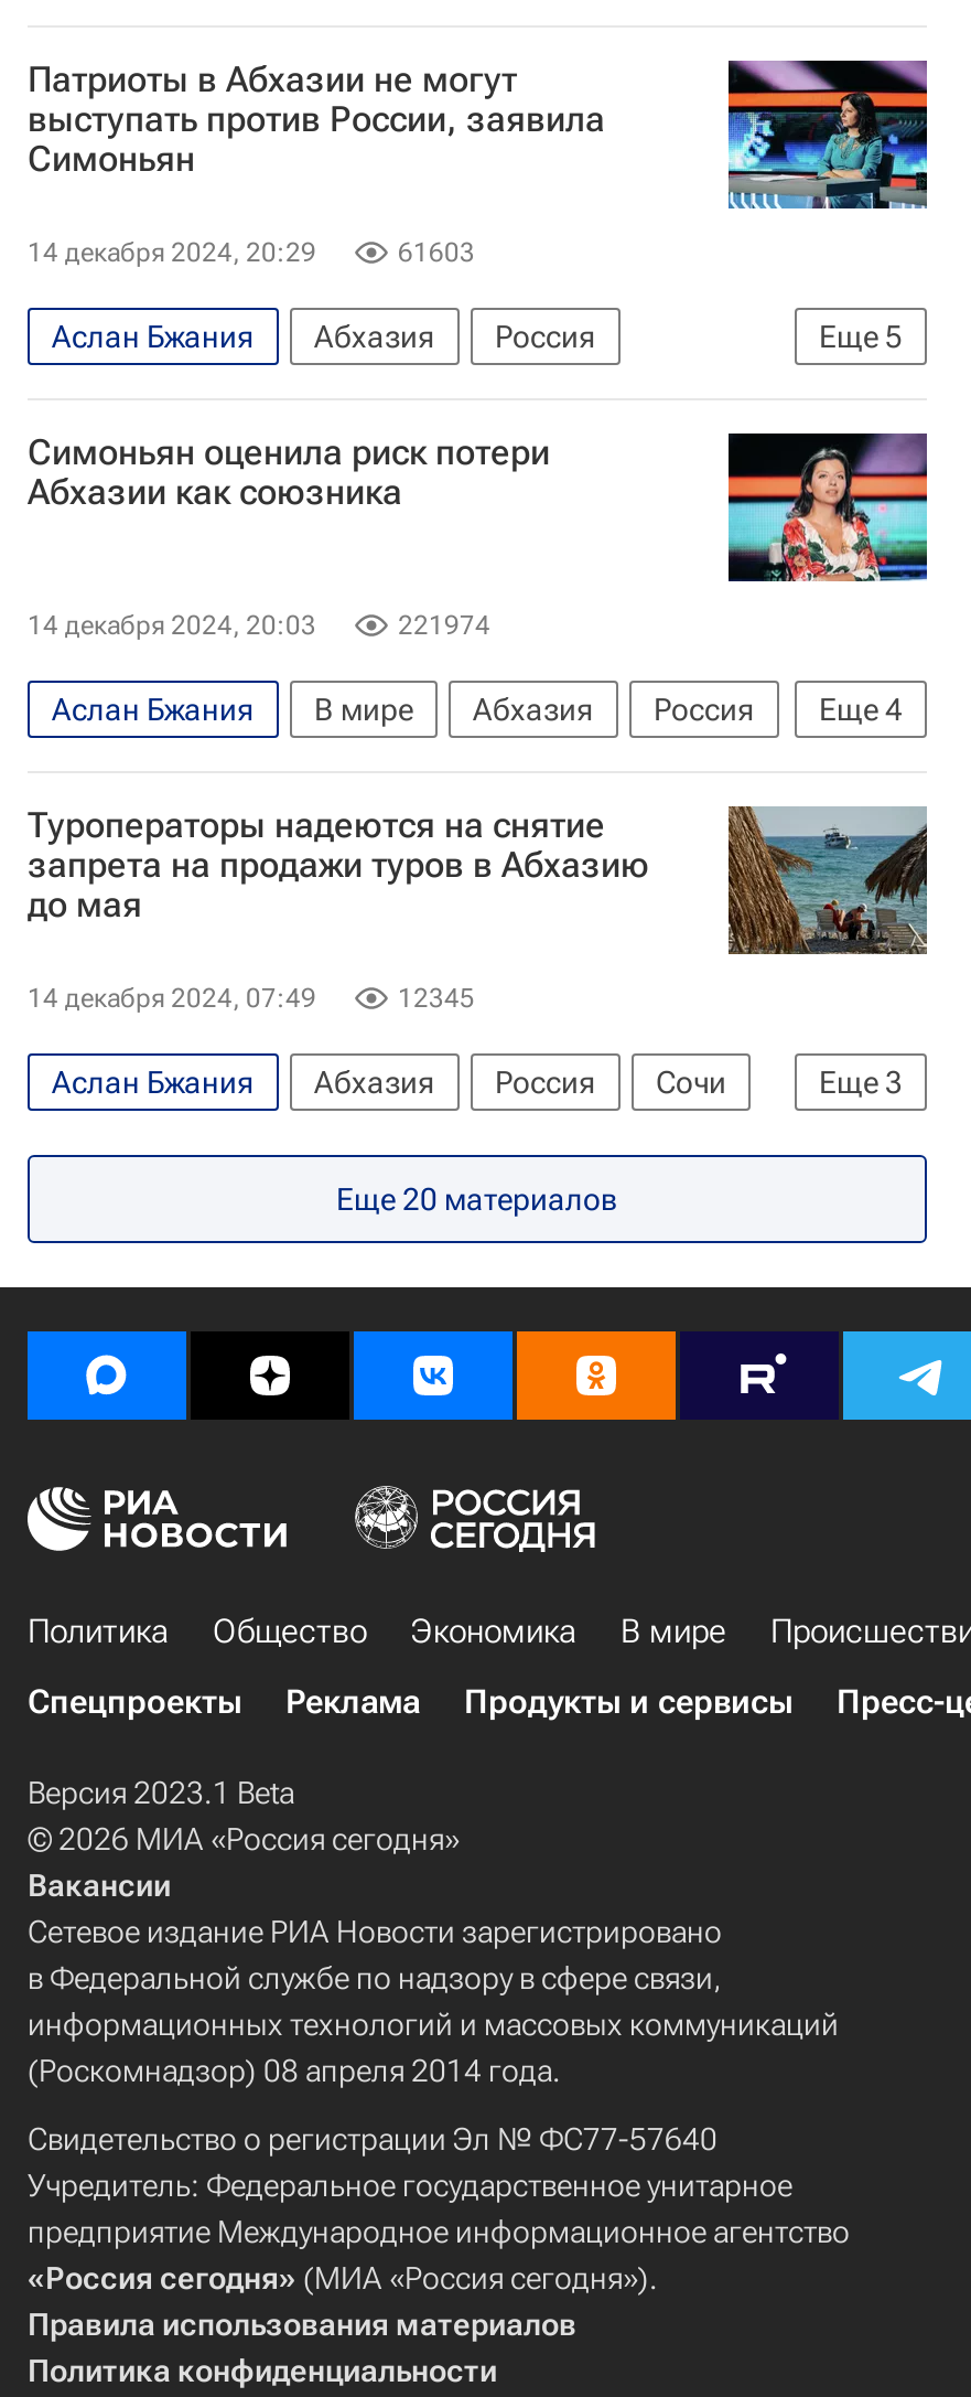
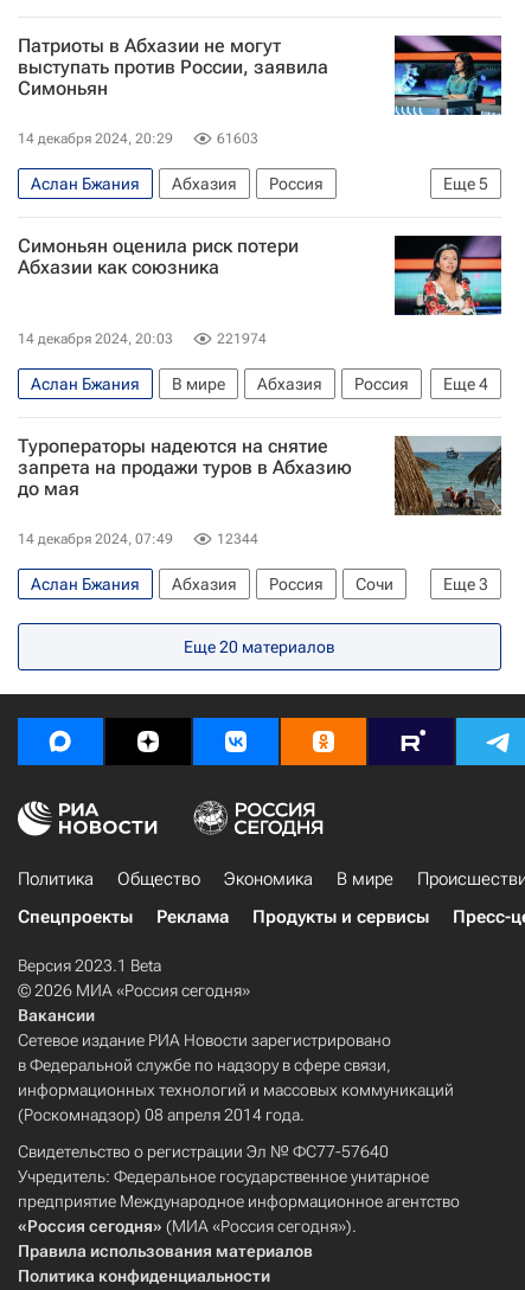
[398,983,475,1014] 12345 -> [217,530,258,547] 12344

